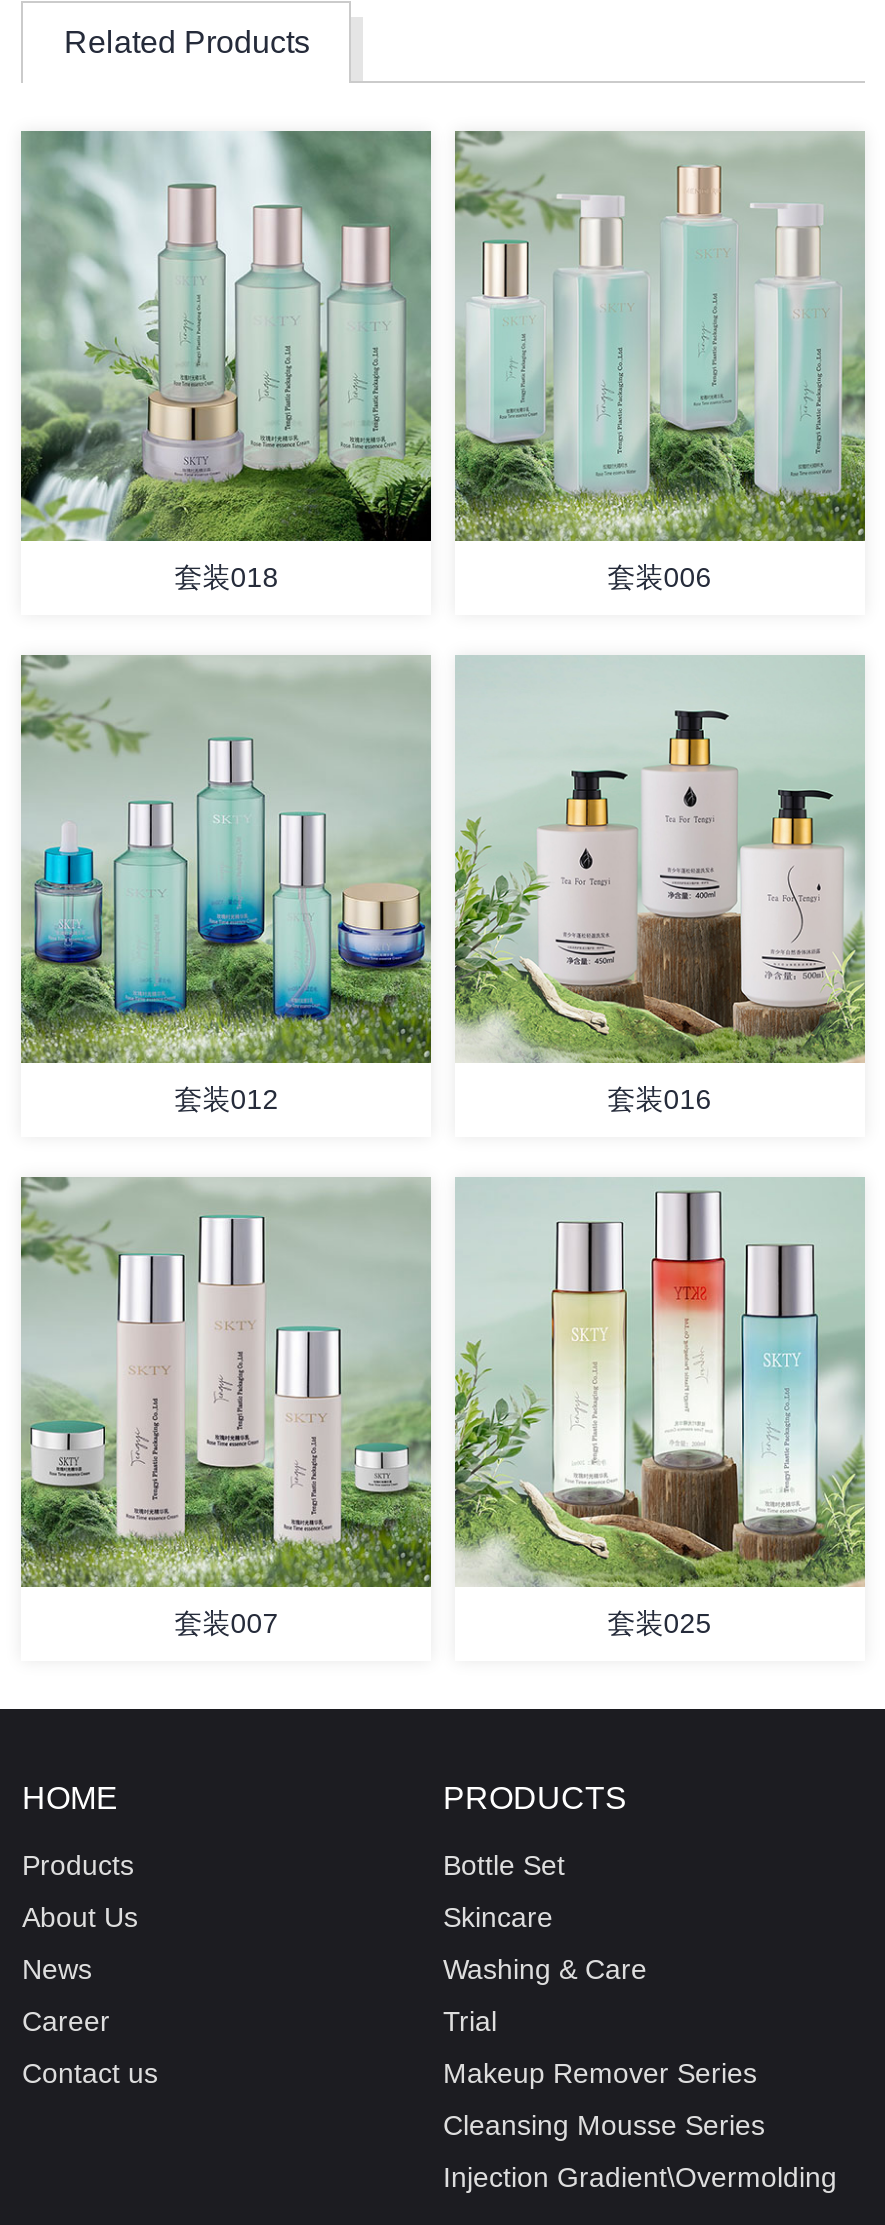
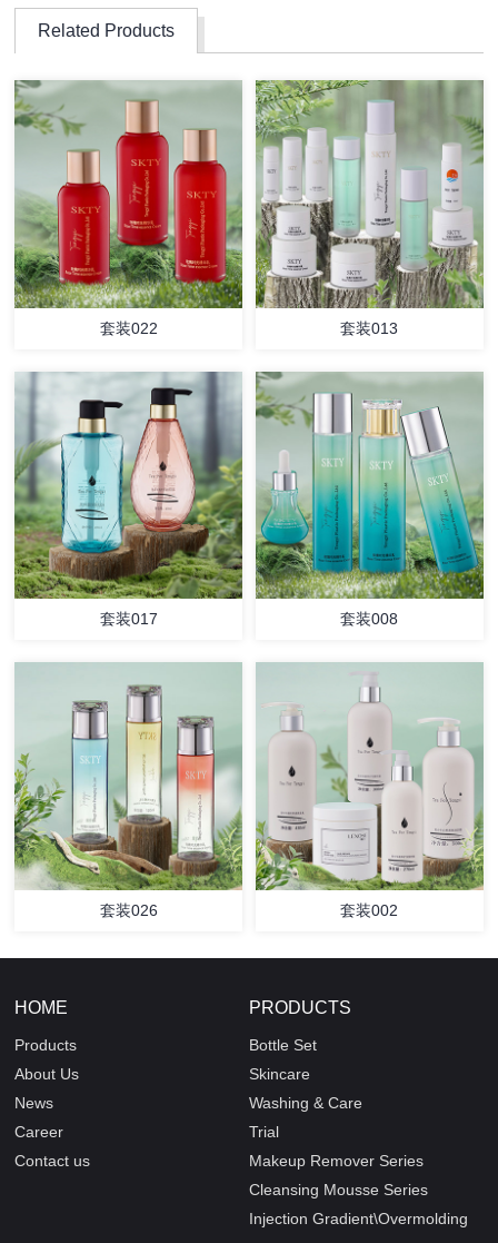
[19,131,433,592] [image] | 套装018 -> [13,80,243,337] [image] | 套装022
[455,133,865,592] [image] | 套装006 -> [256,80,484,337] [image] | 套装013
[21,653,433,1115] [image] | 套装012 -> [14,372,243,628] [image] | 套装017
[455,657,865,1115] [image] | 套装016 -> [255,372,484,628] [image] | 套装008
[19,1177,431,1638] [image] | 套装007 -> [14,663,242,919] [image] | 套装026
[453,1189,861,1638] [image] | 套装025 -> [255,670,482,919] [image] | 套装002

